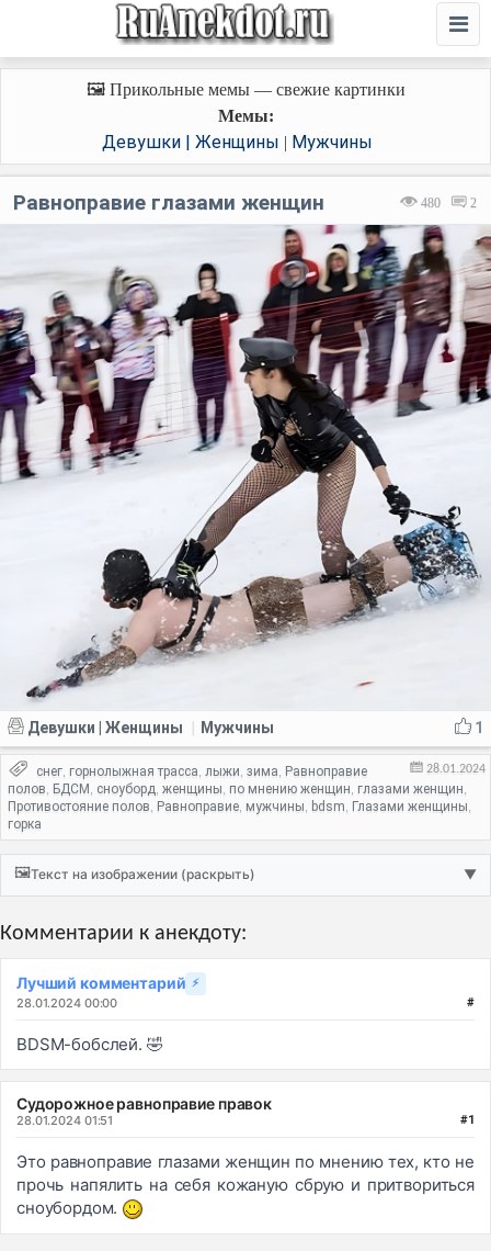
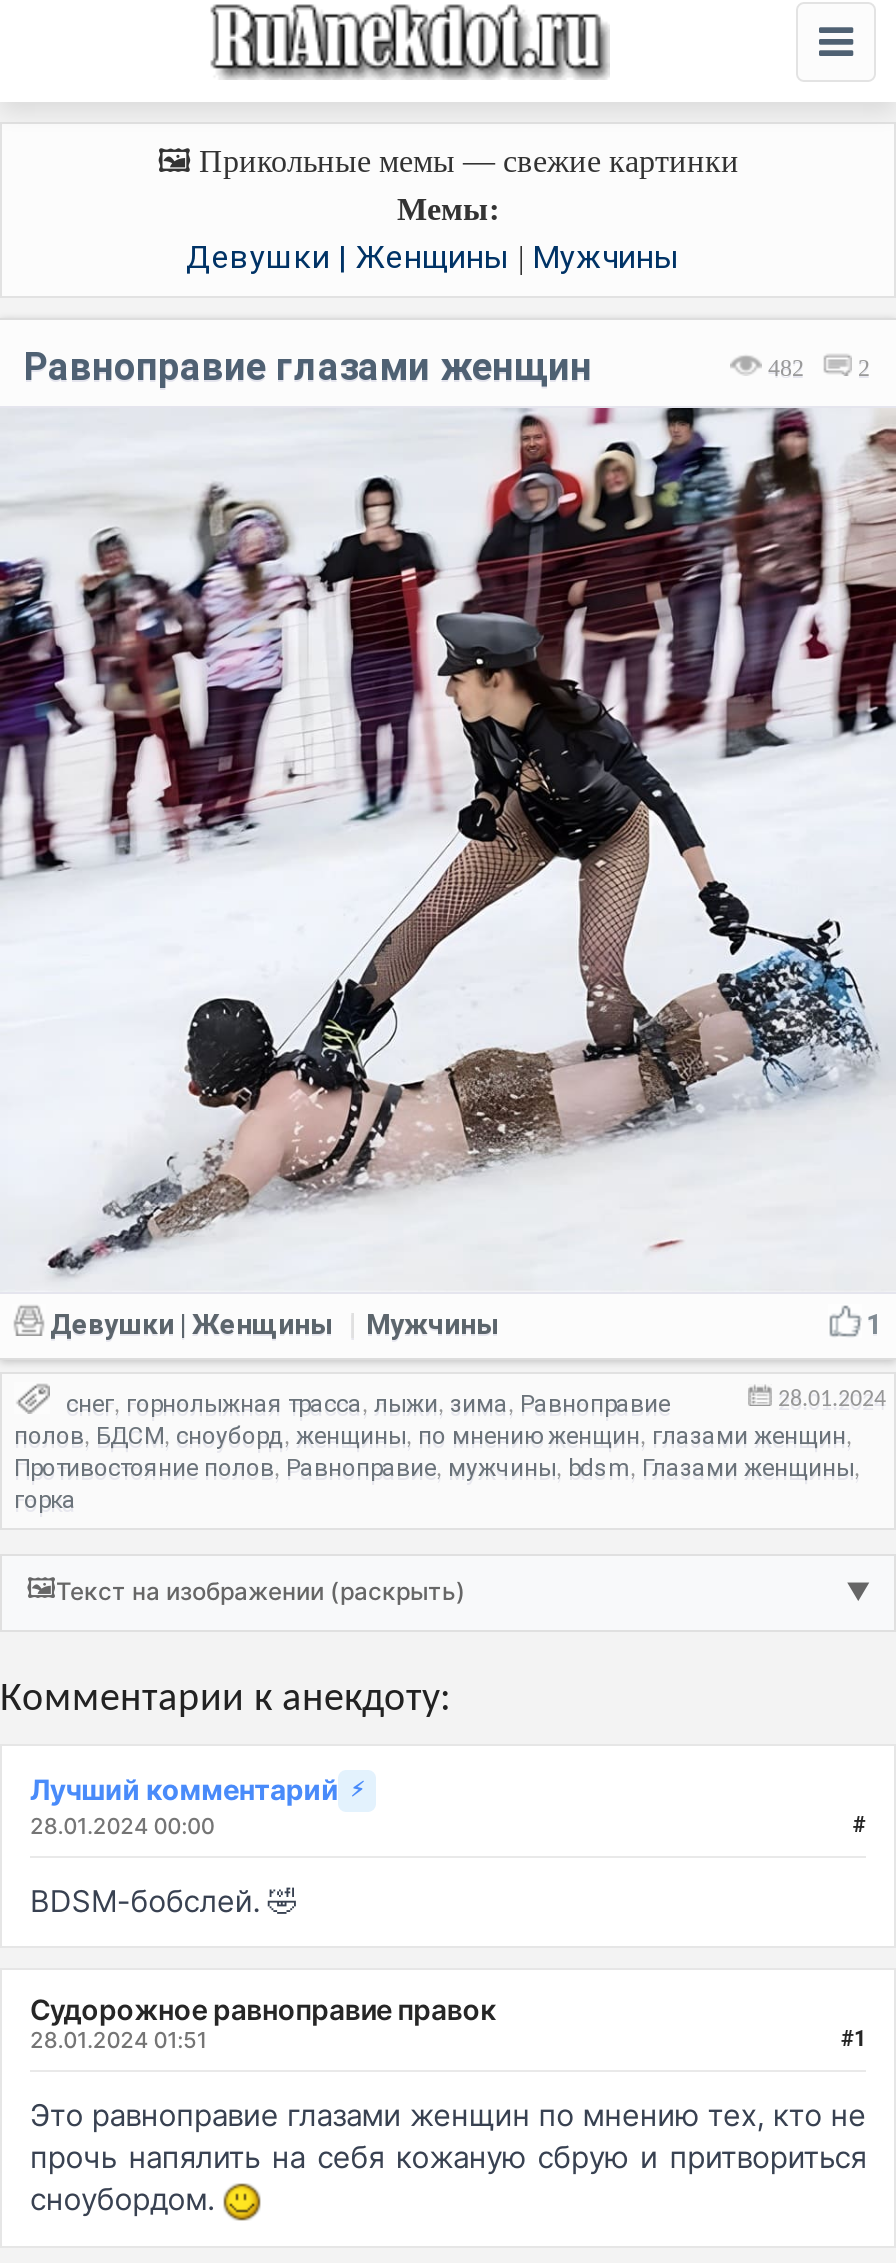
[418,195,477,211] 480 2 -> [762,354,870,382] 482 2

